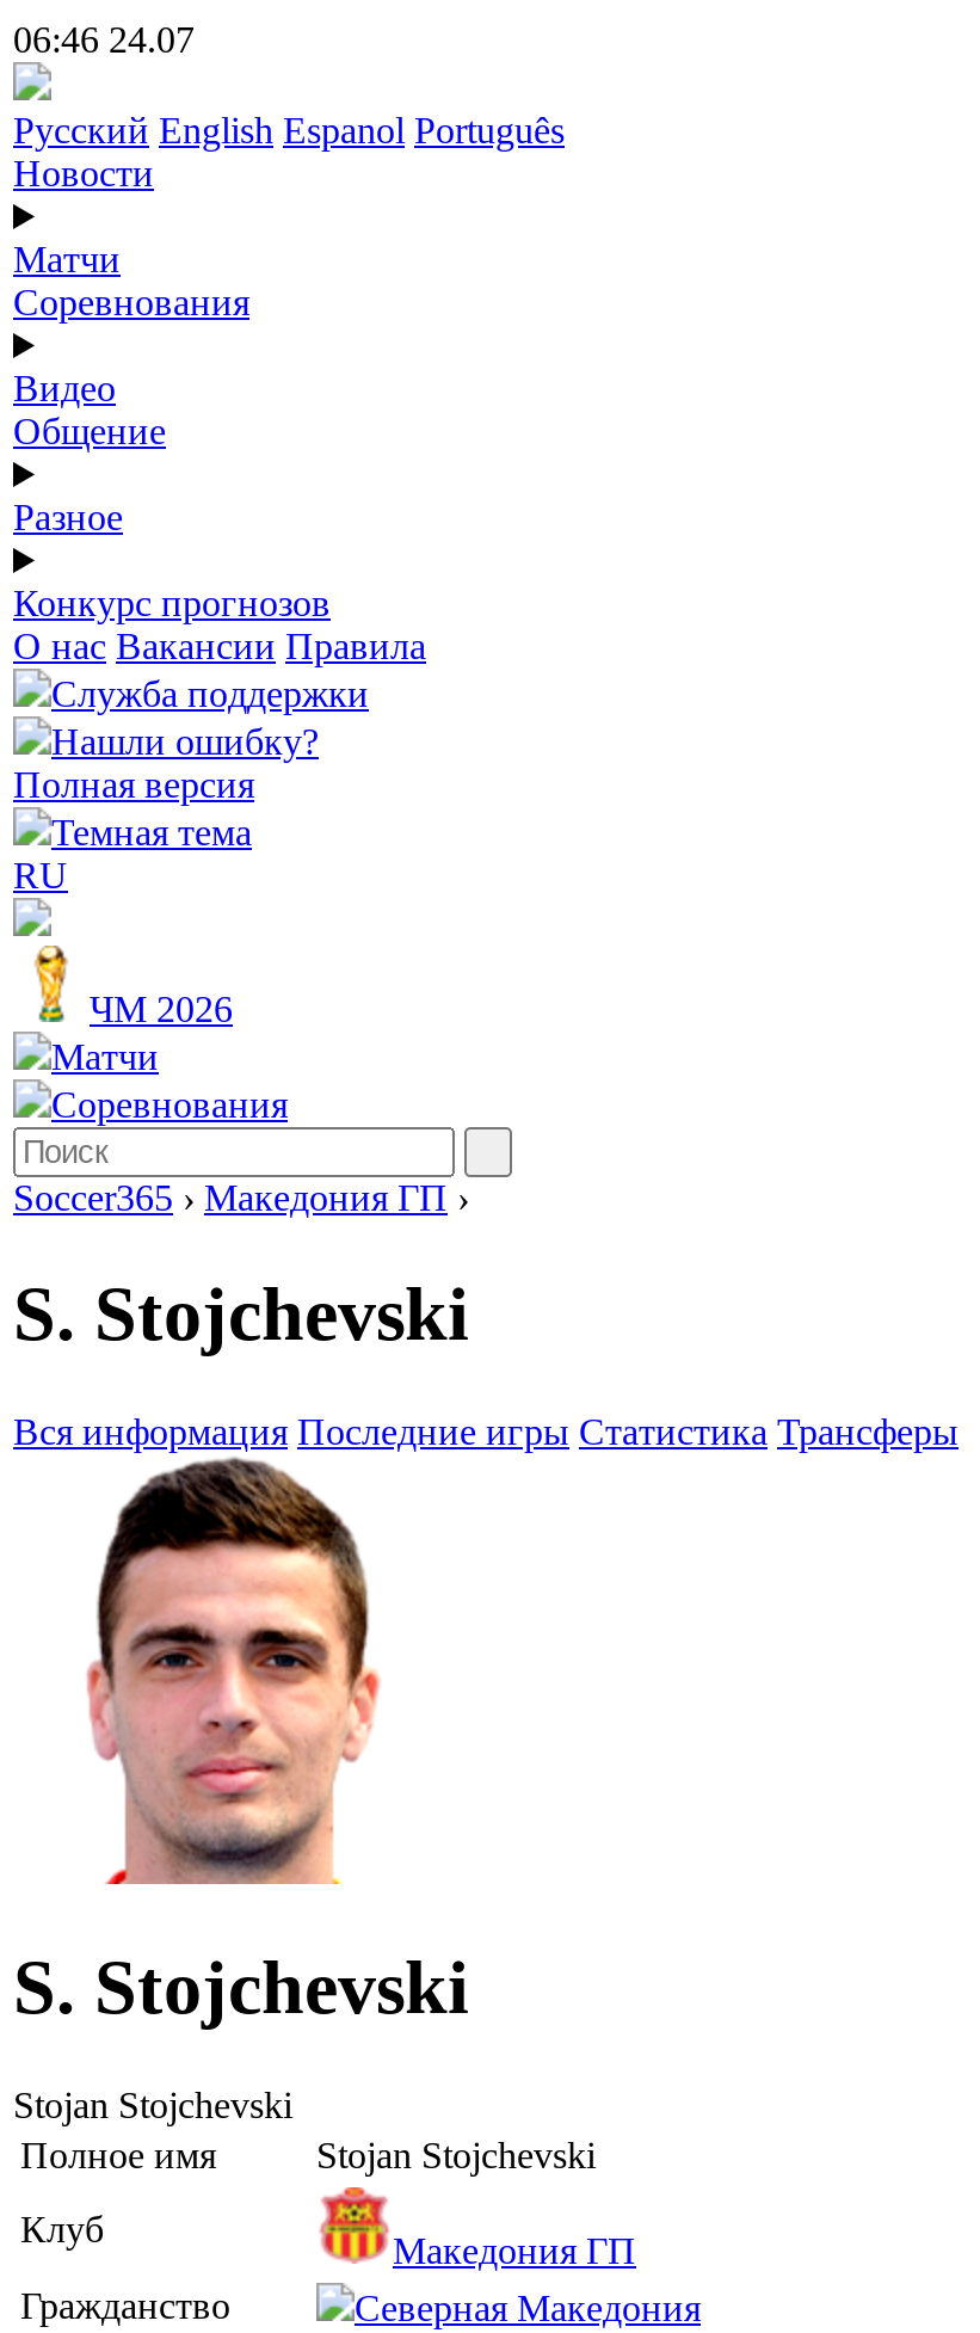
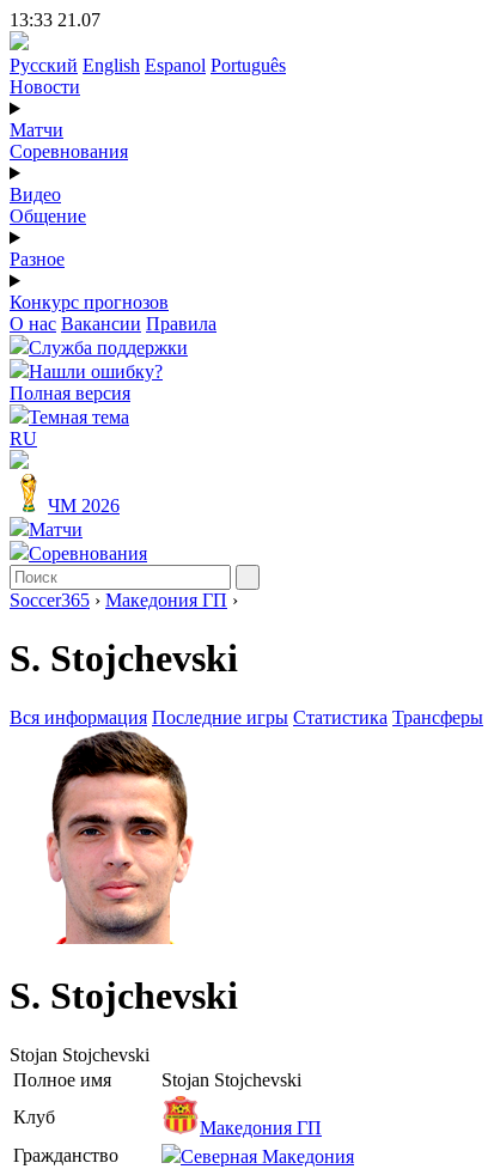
[13,19,195,60] 06:46 24.07 -> [10,10,100,30] 13:33 21.07

